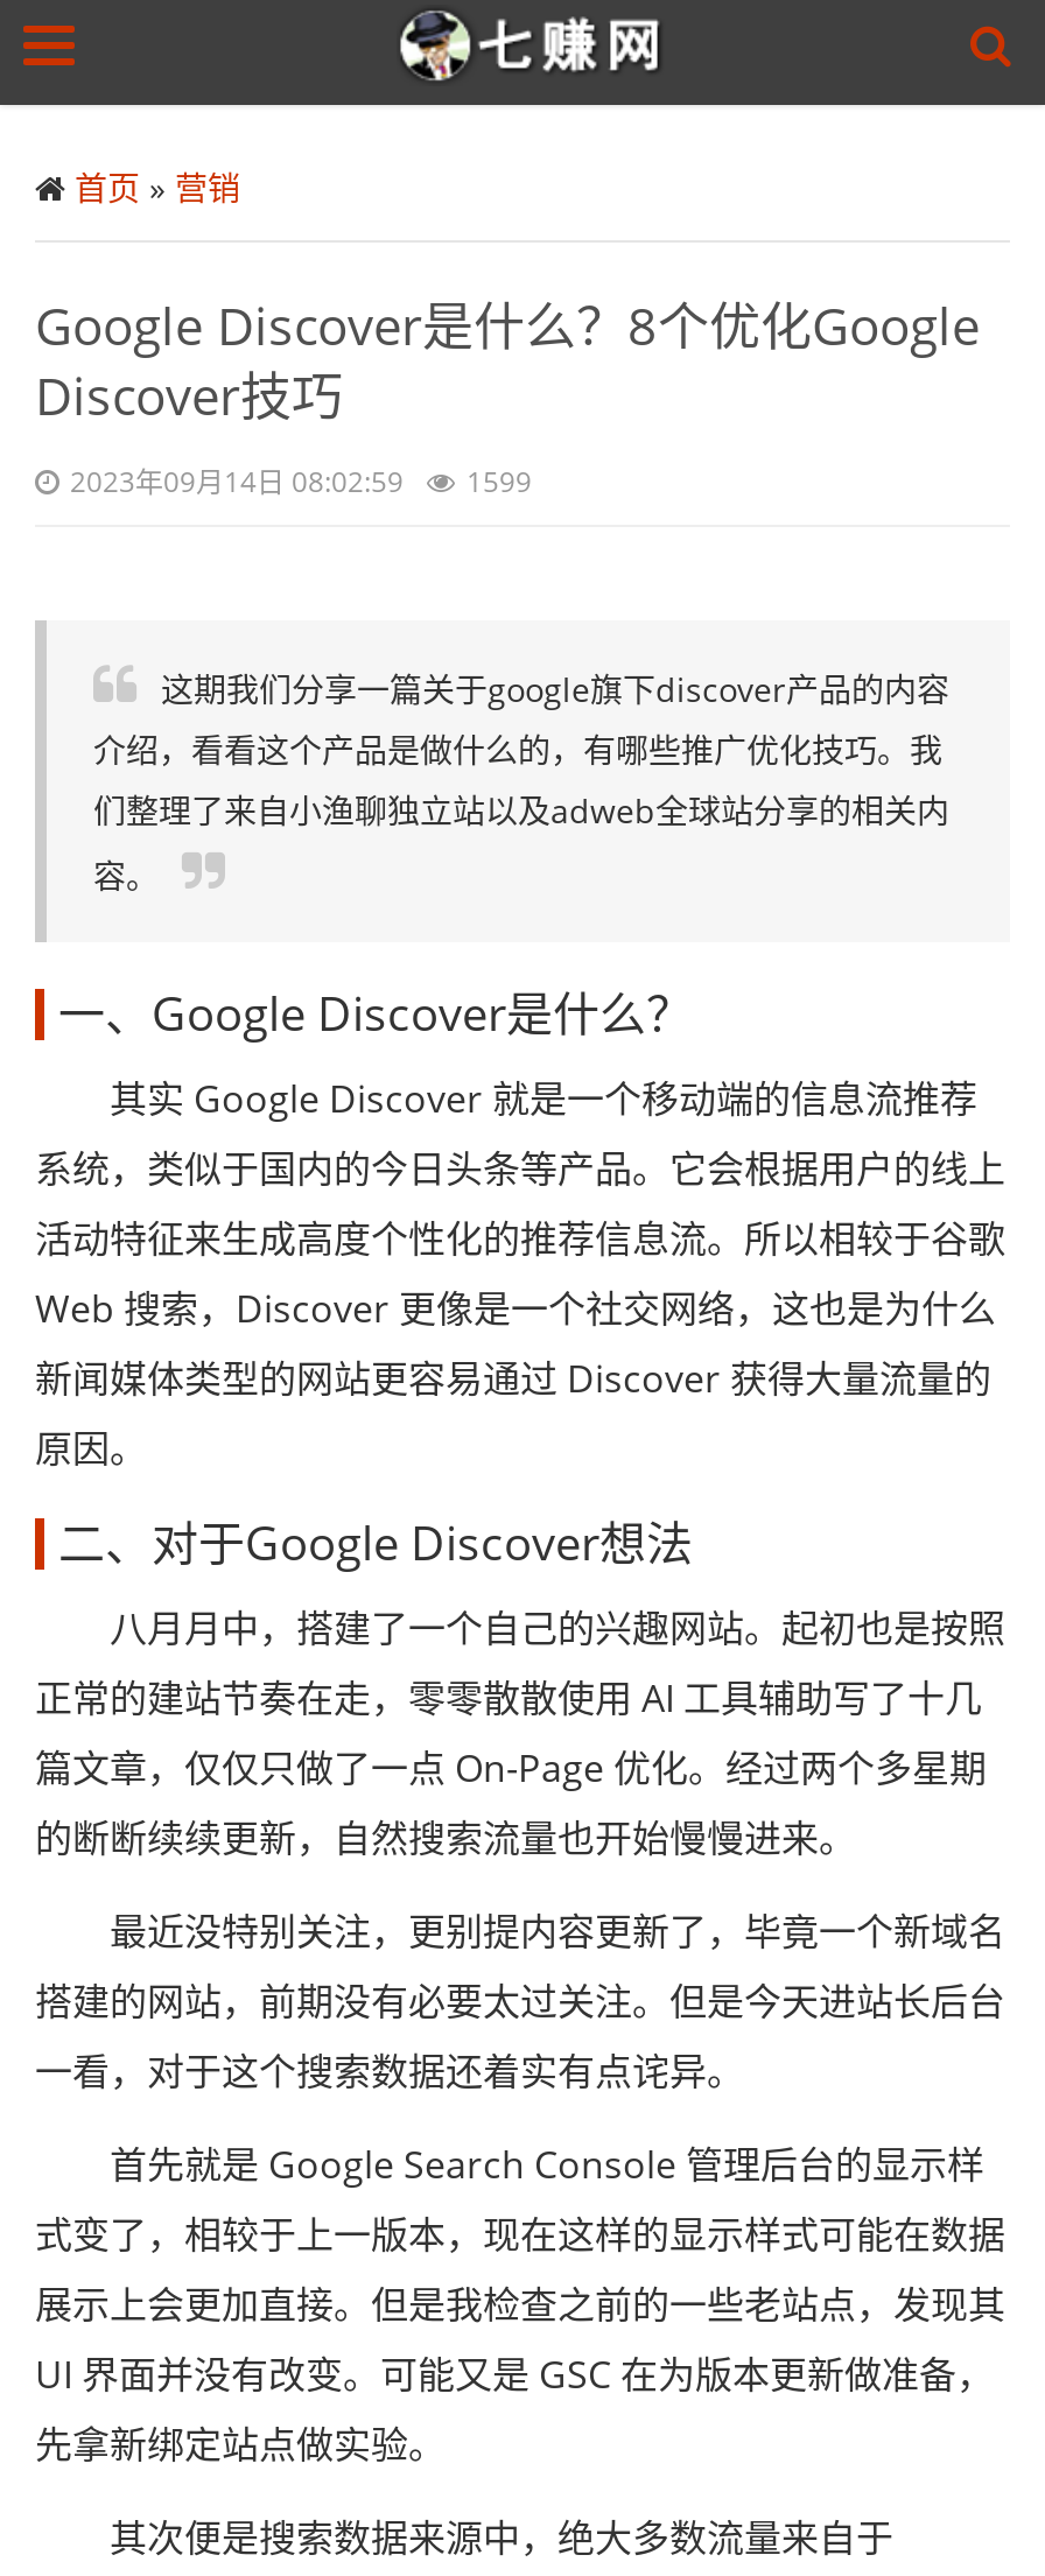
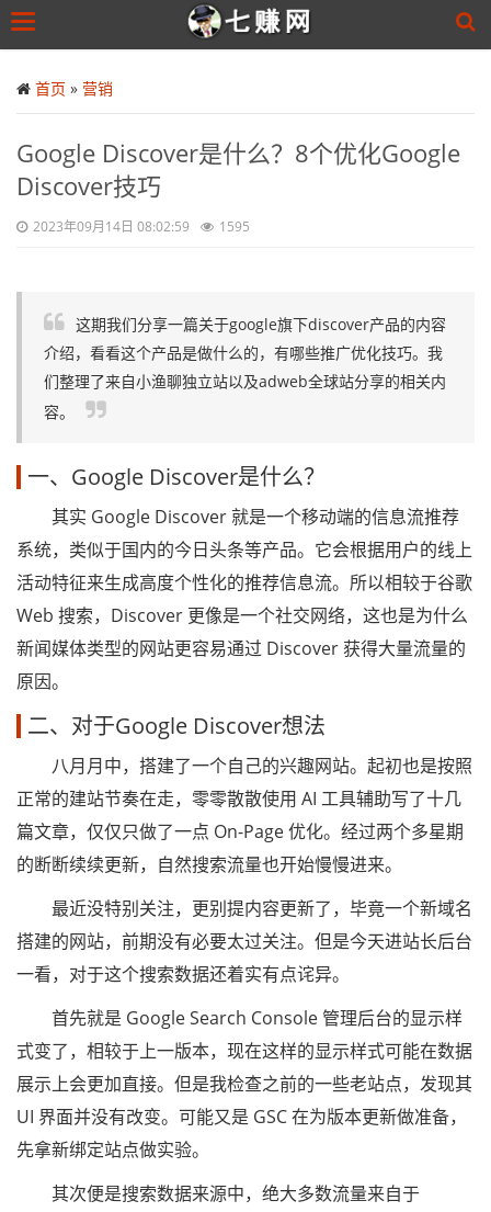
[70,462,532,501] 2023年09月14日 08:02:59 1599 -> [33,217,250,236] 2023年09月14日 08:02:59 1595

